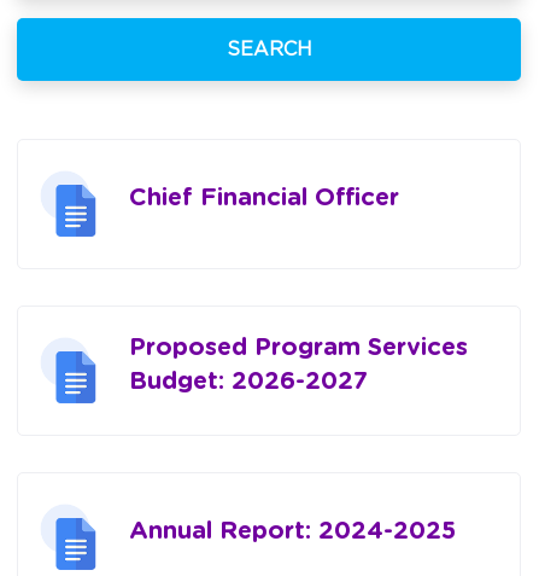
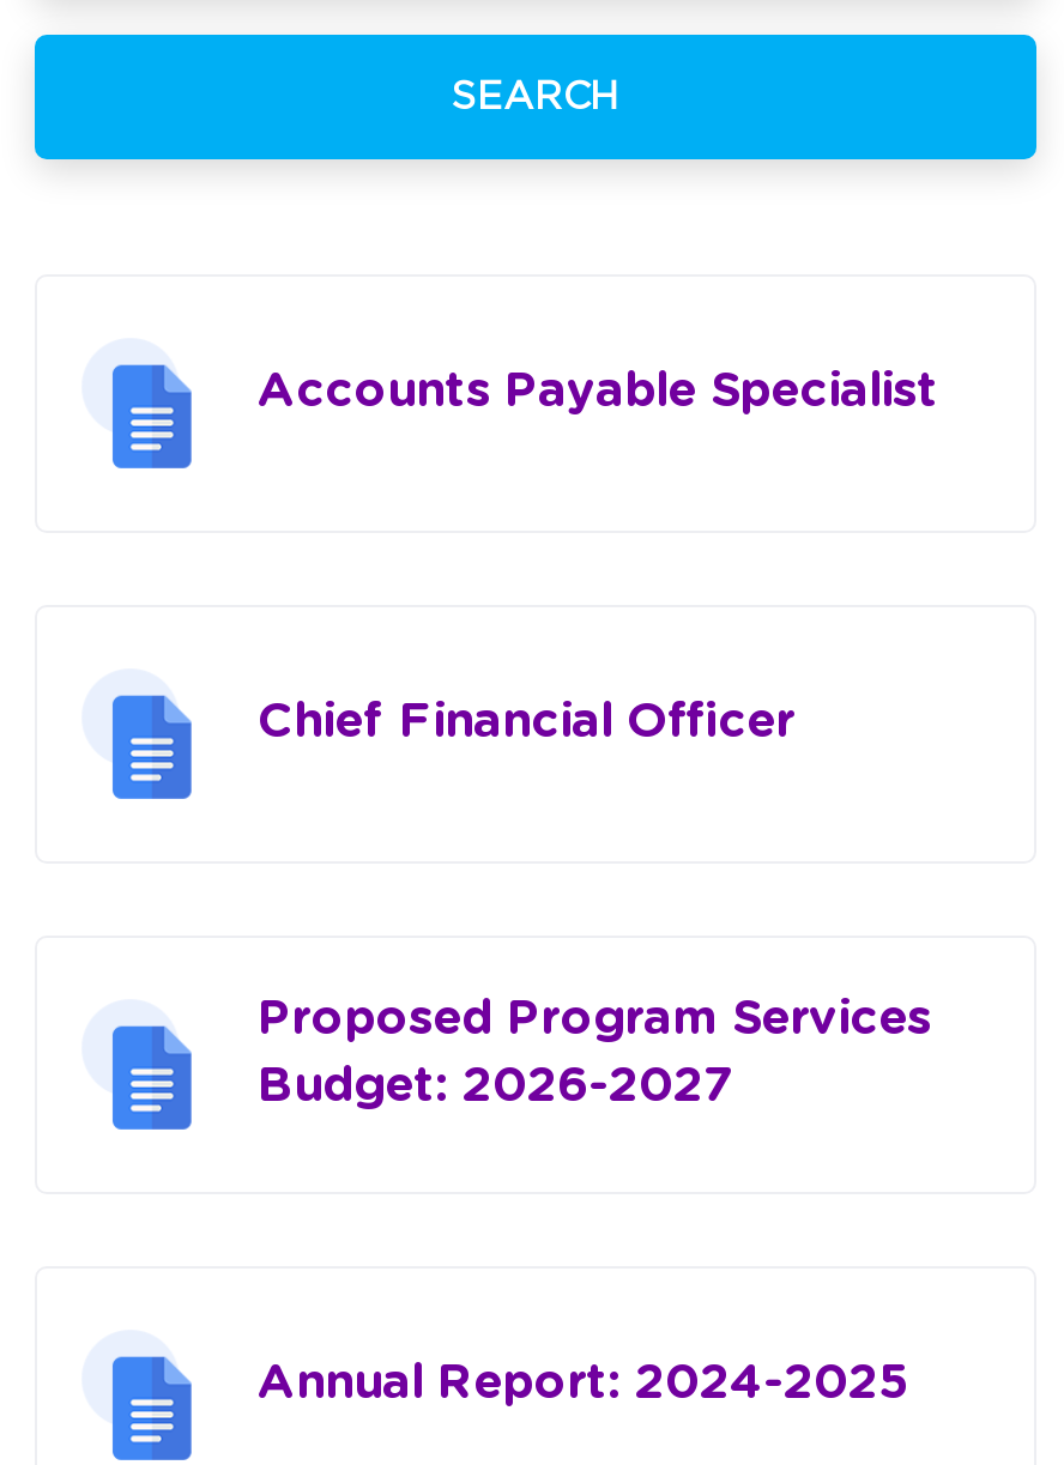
none -> [258,368,938,416] Accounts Payable Specialist

